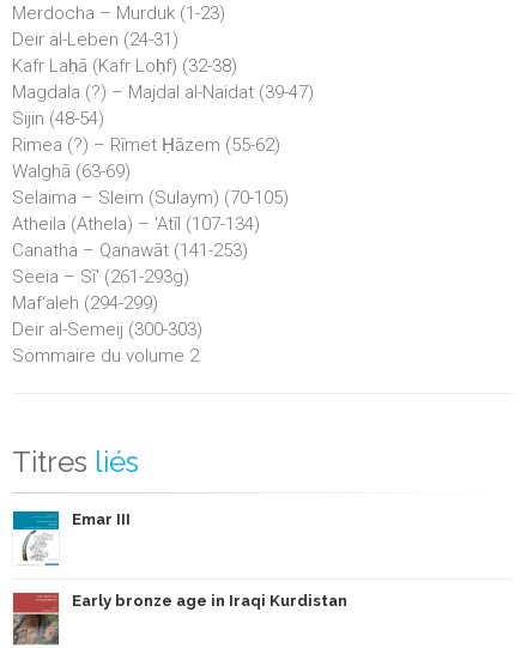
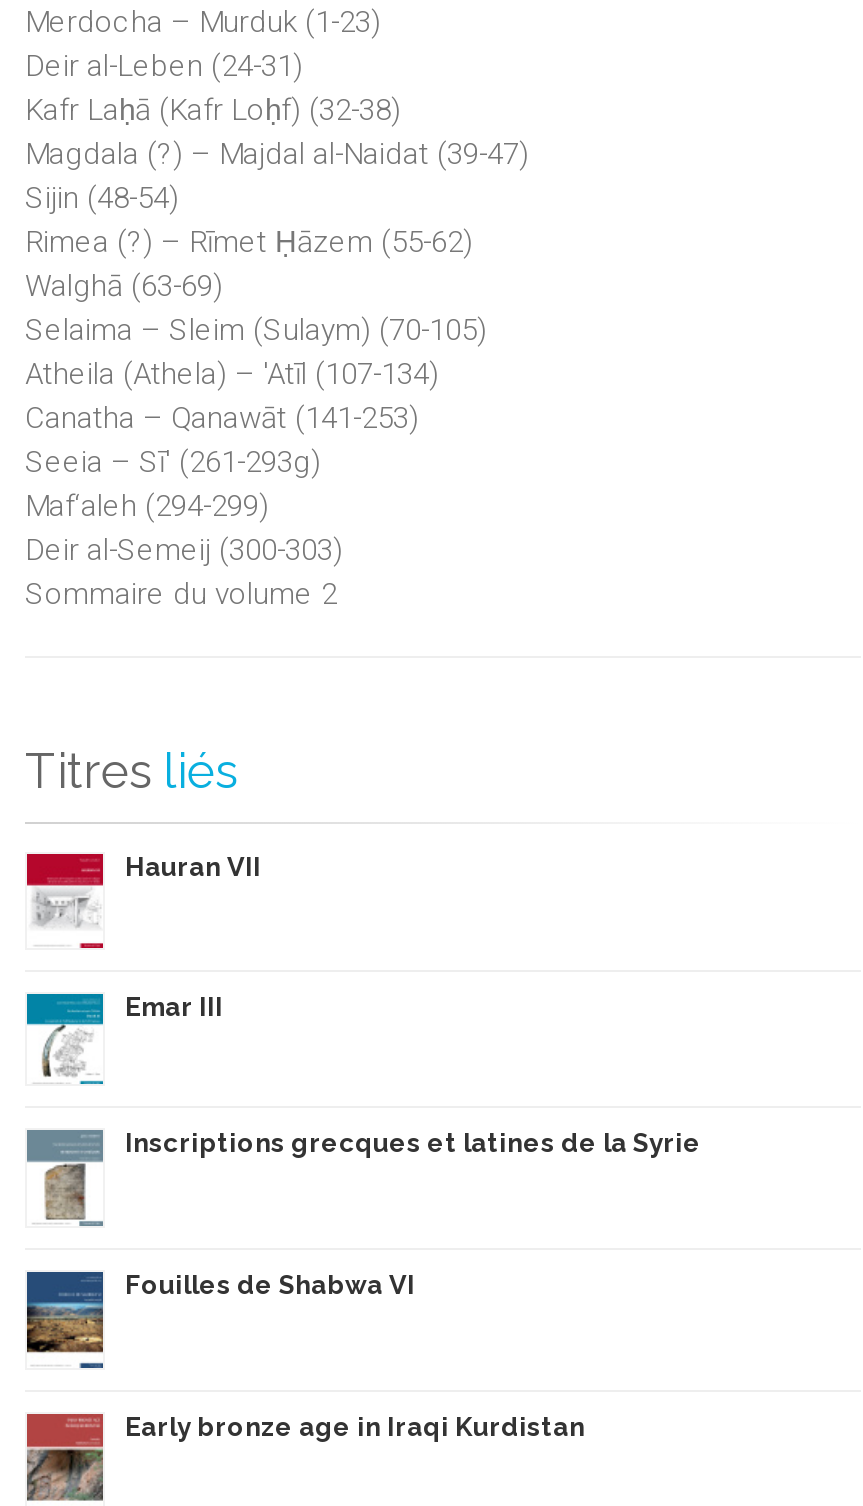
none -> [25,852,261,950] [image] | Hauran VII
none -> [25,1128,701,1228] [image] | Inscriptions grecques et latines de la Syrie
none -> [25,1270,415,1370] [image] | Fouilles de Shabwa VI

